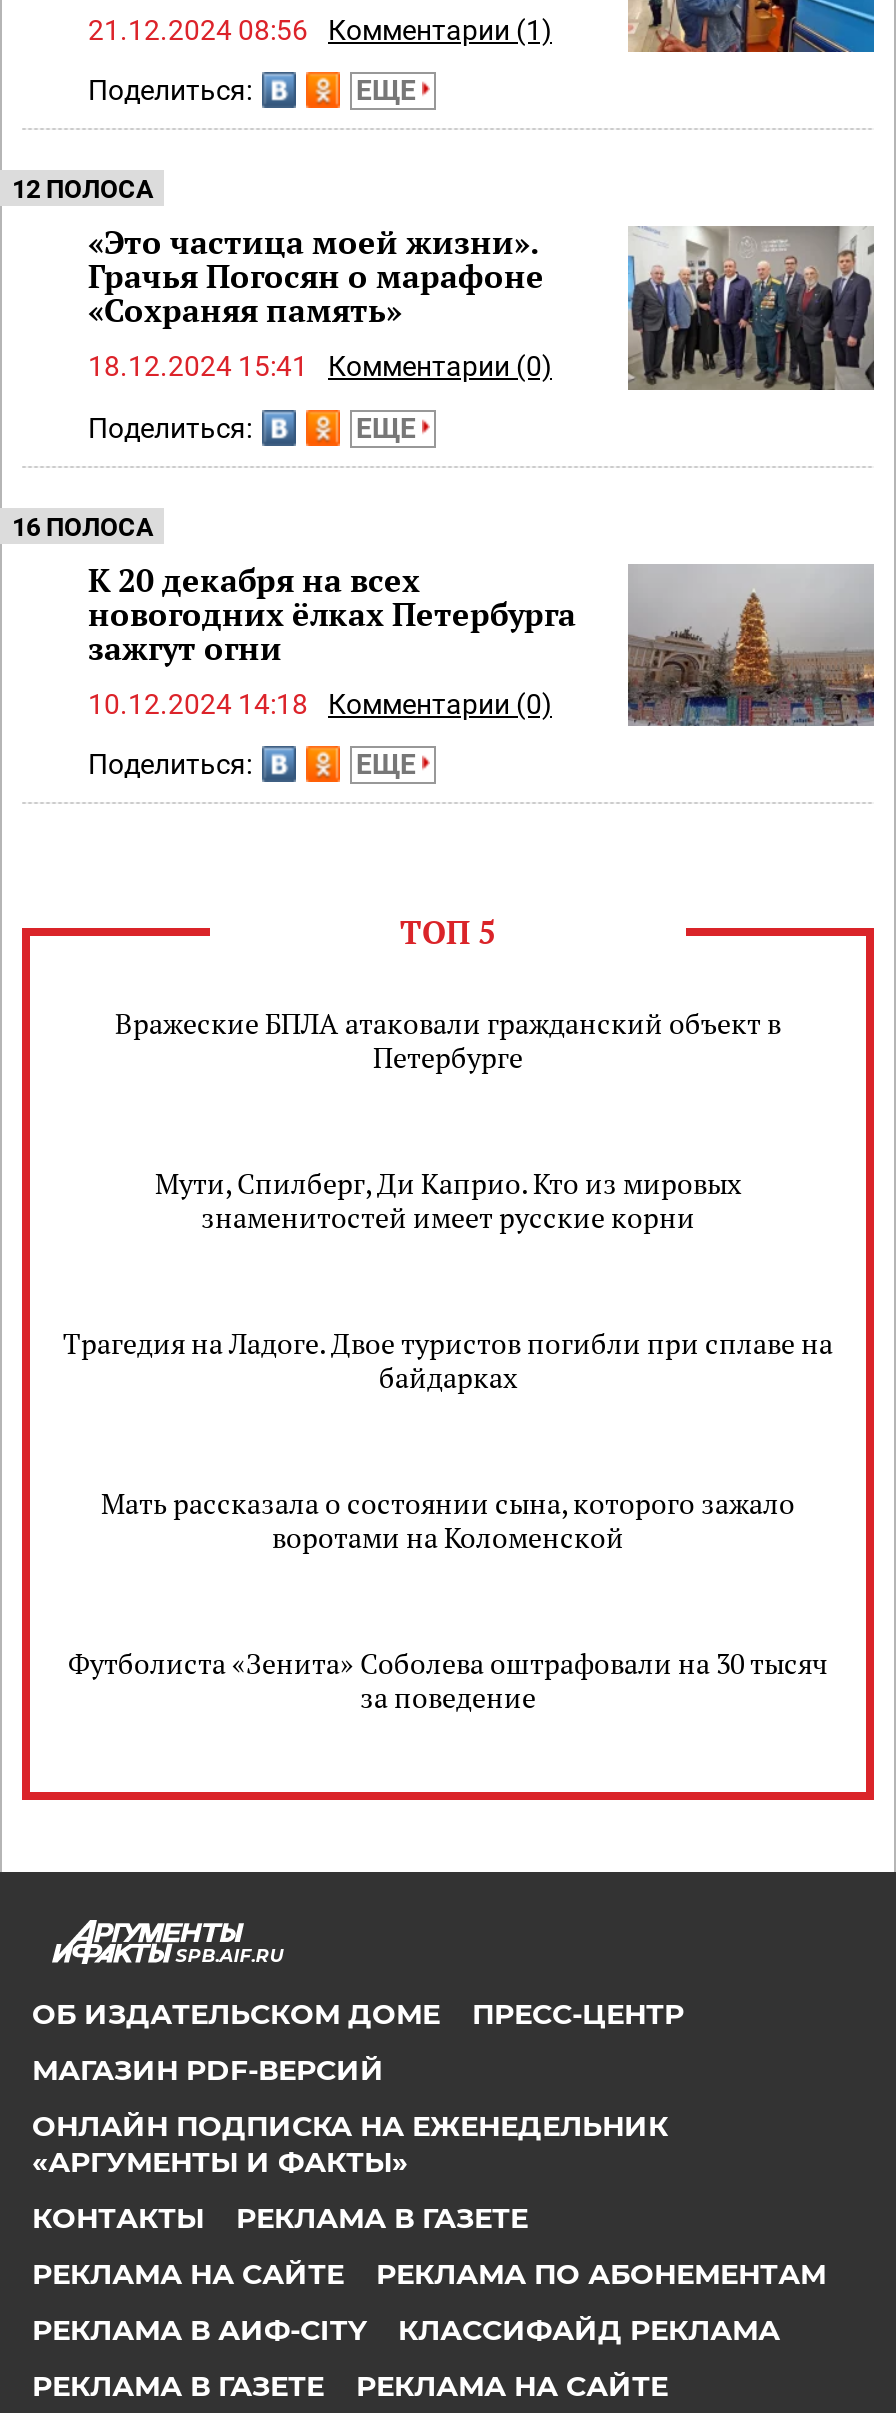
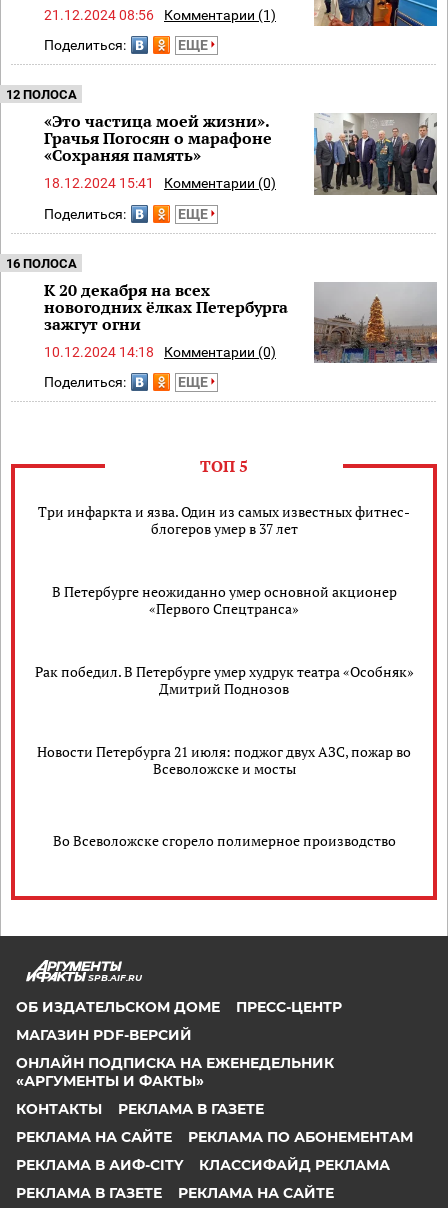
[115,1005,781,1077] Вражеские БПЛА атаковали гражданский объект в | Петербурге -> [38,502,410,538] Три инфаркта и язва. Один из самых известных фитнес- | блогеров умер в 37 лет
[155,1165,741,1237] Мути, Спилберг, Ди Каприо. Кто из мировых | знаменитостей имеет русские корни -> [51,582,396,618] В Петербурге неожиданно умер основной акционер | «Первого Спецтранса»
[63,1325,833,1397] Трагедия на Ладоге. Двое туристов погибли при сплаве на | байдарках -> [34,662,413,698] Рак победил. В Петербурге умер худрук театра «Особняк» | Дмитрий Поднозов
[101,1485,795,1557] Мать рассказала о состоянии сына, которого зажало | воротами на Коломенской -> [37,742,411,778] Новости Петербурга 21 июля: поджог двух АЗС, пожар во | Всеволожске и мосты
[68,1645,828,1717] Футболиста «Зенита» Соболева оштрафовали на 30 тысяч | за поведение -> [52,831,395,850] Во Всеволожске сгорело полимерное производство

